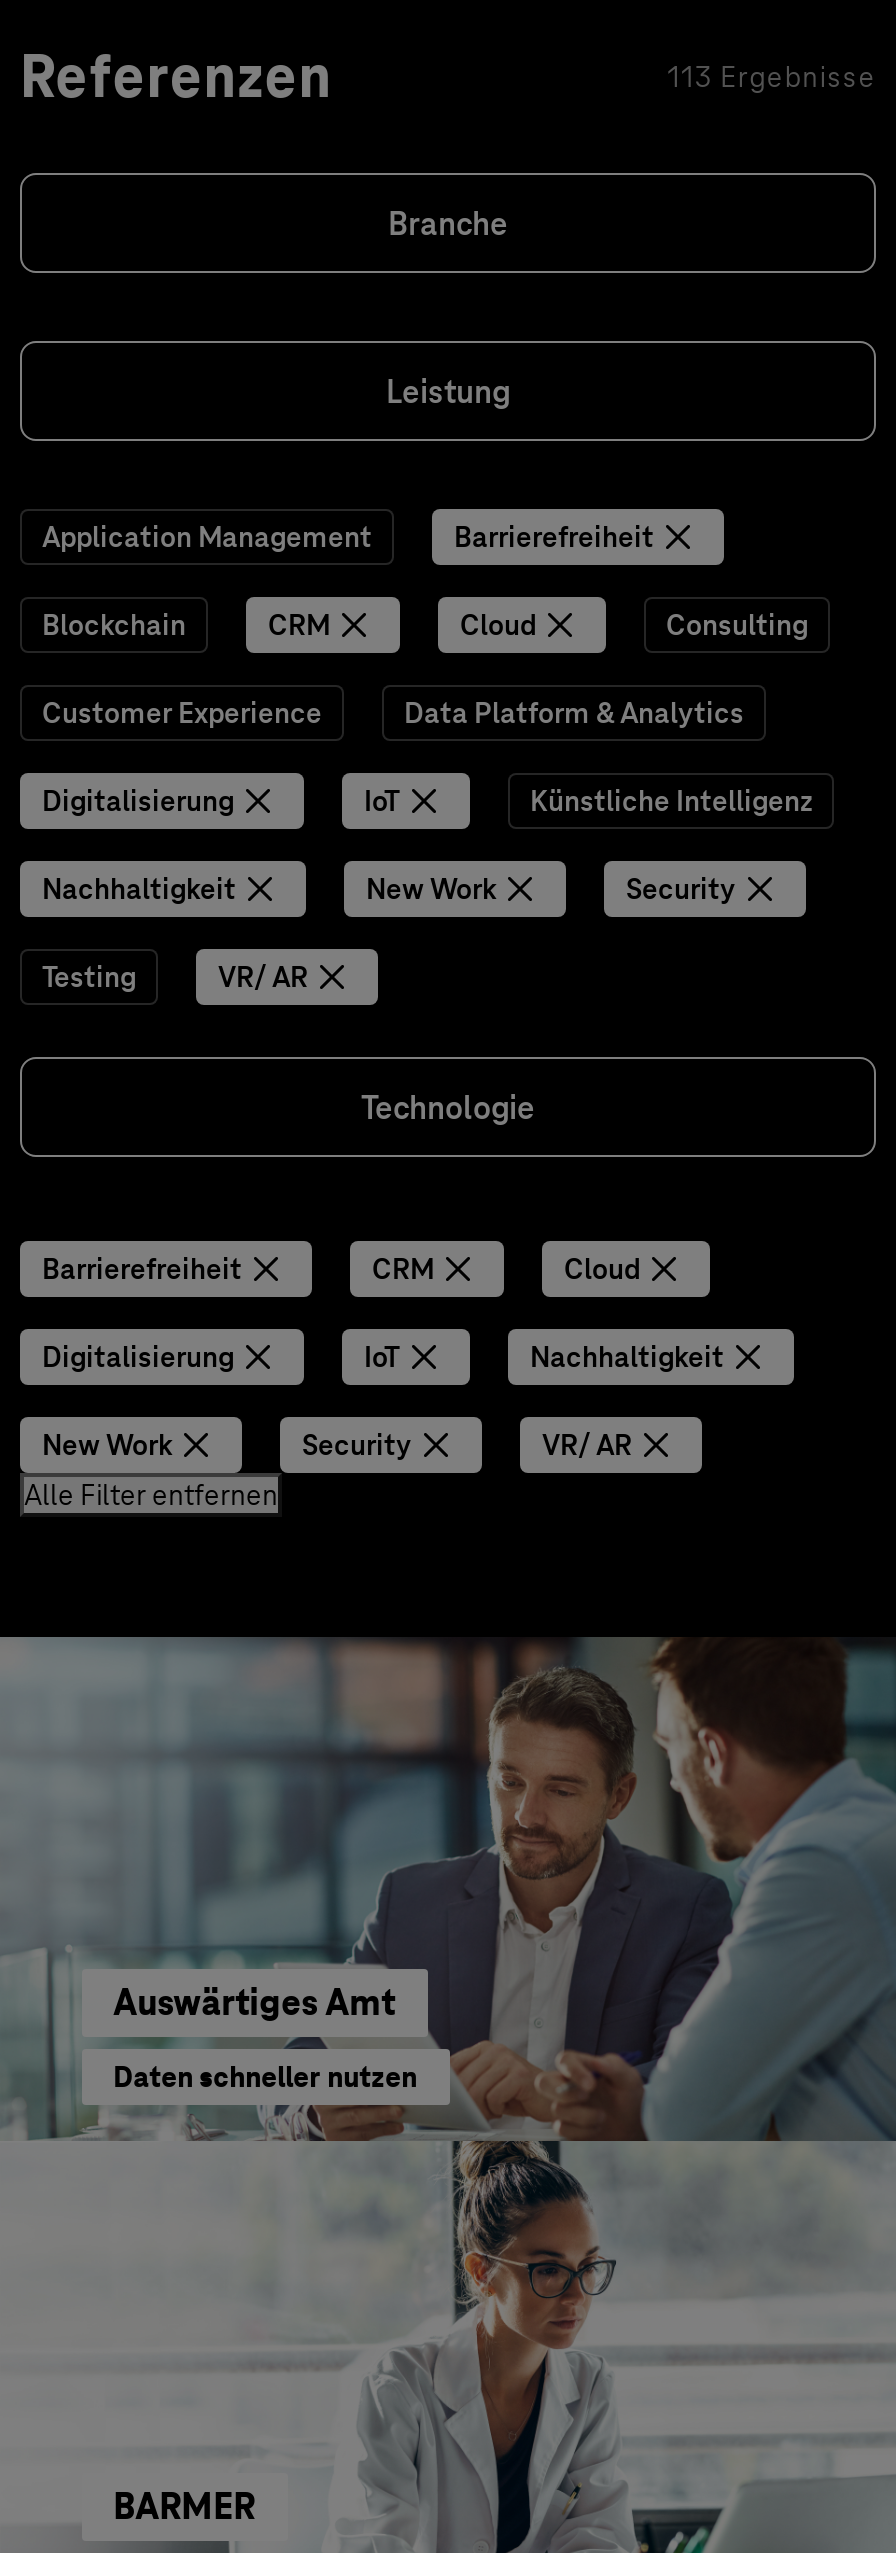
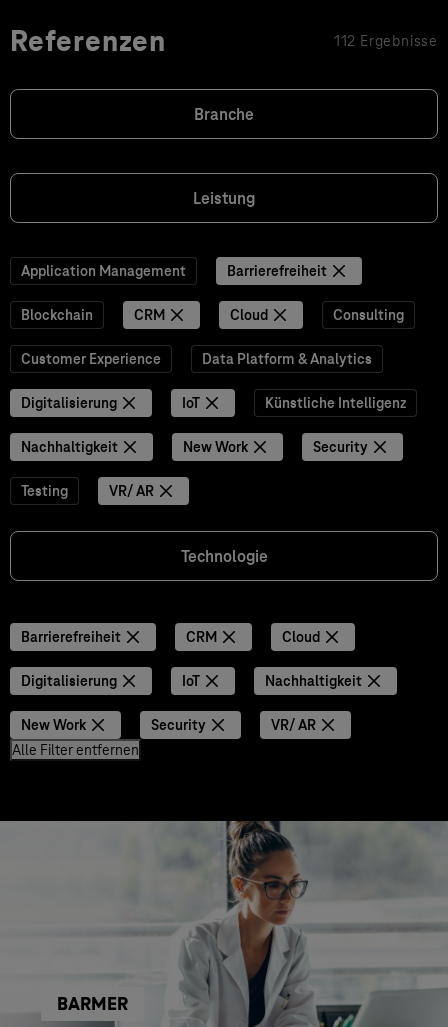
[668,59,876,95] 113 Ergebnisse -> [334,32,438,50] 112 Ergebnisse
[6,1635,890,2143] [image] | Auswärtiges Amt | Daten schneller nutzen -> none

